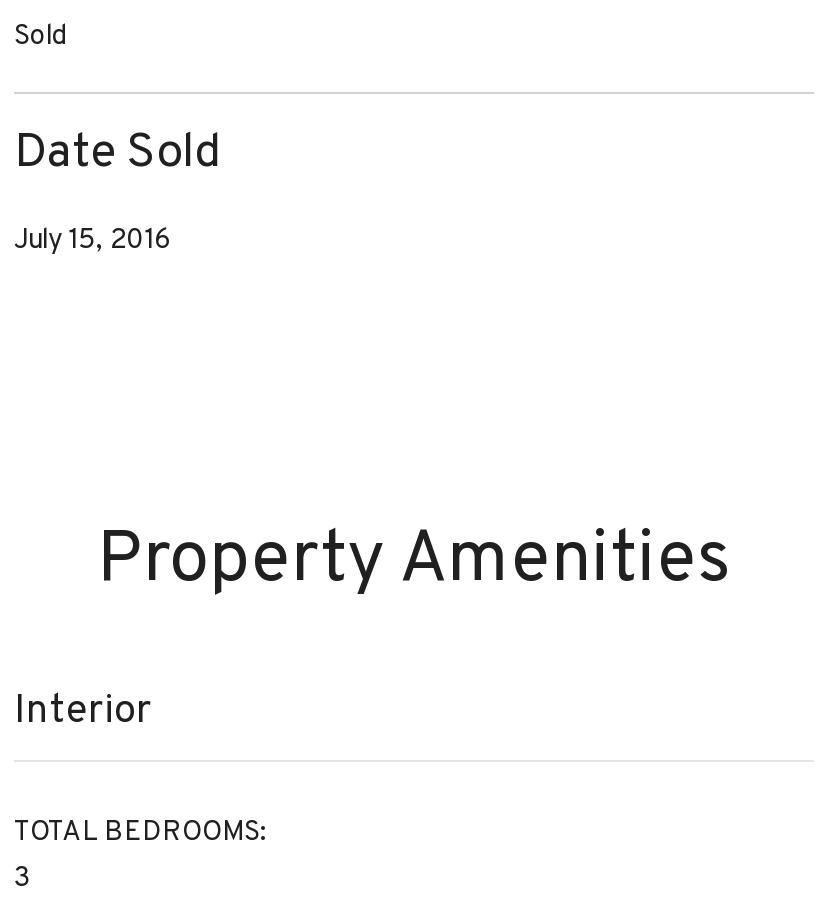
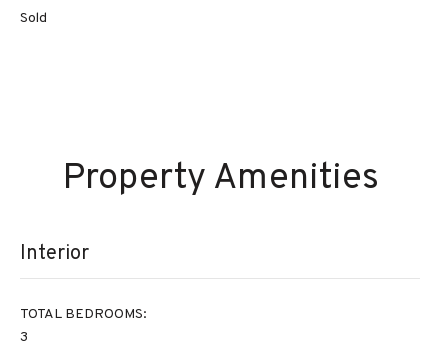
[14,123,220,257] Date Sold | July 15, 2016 -> none

